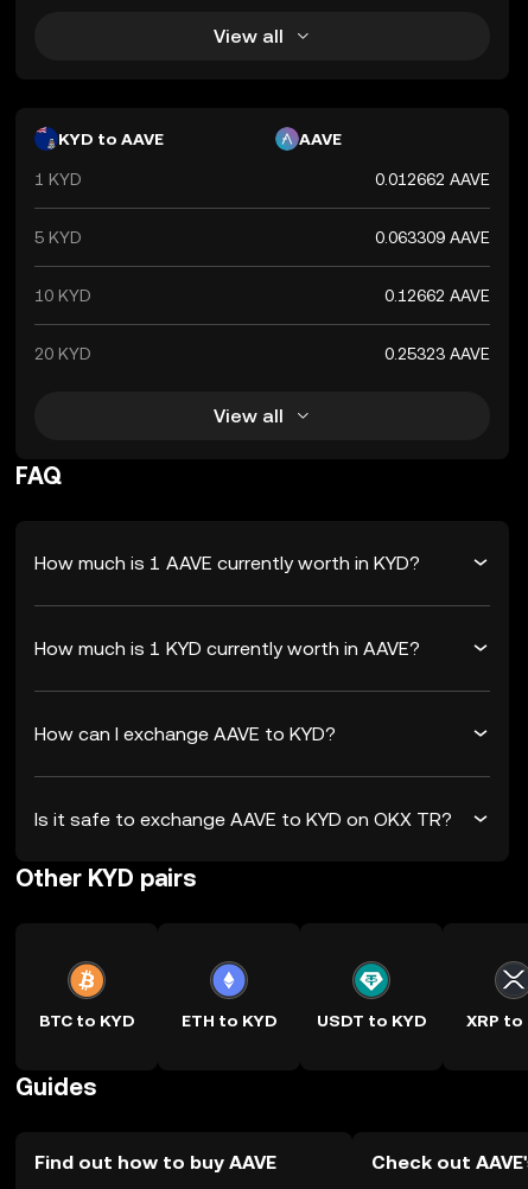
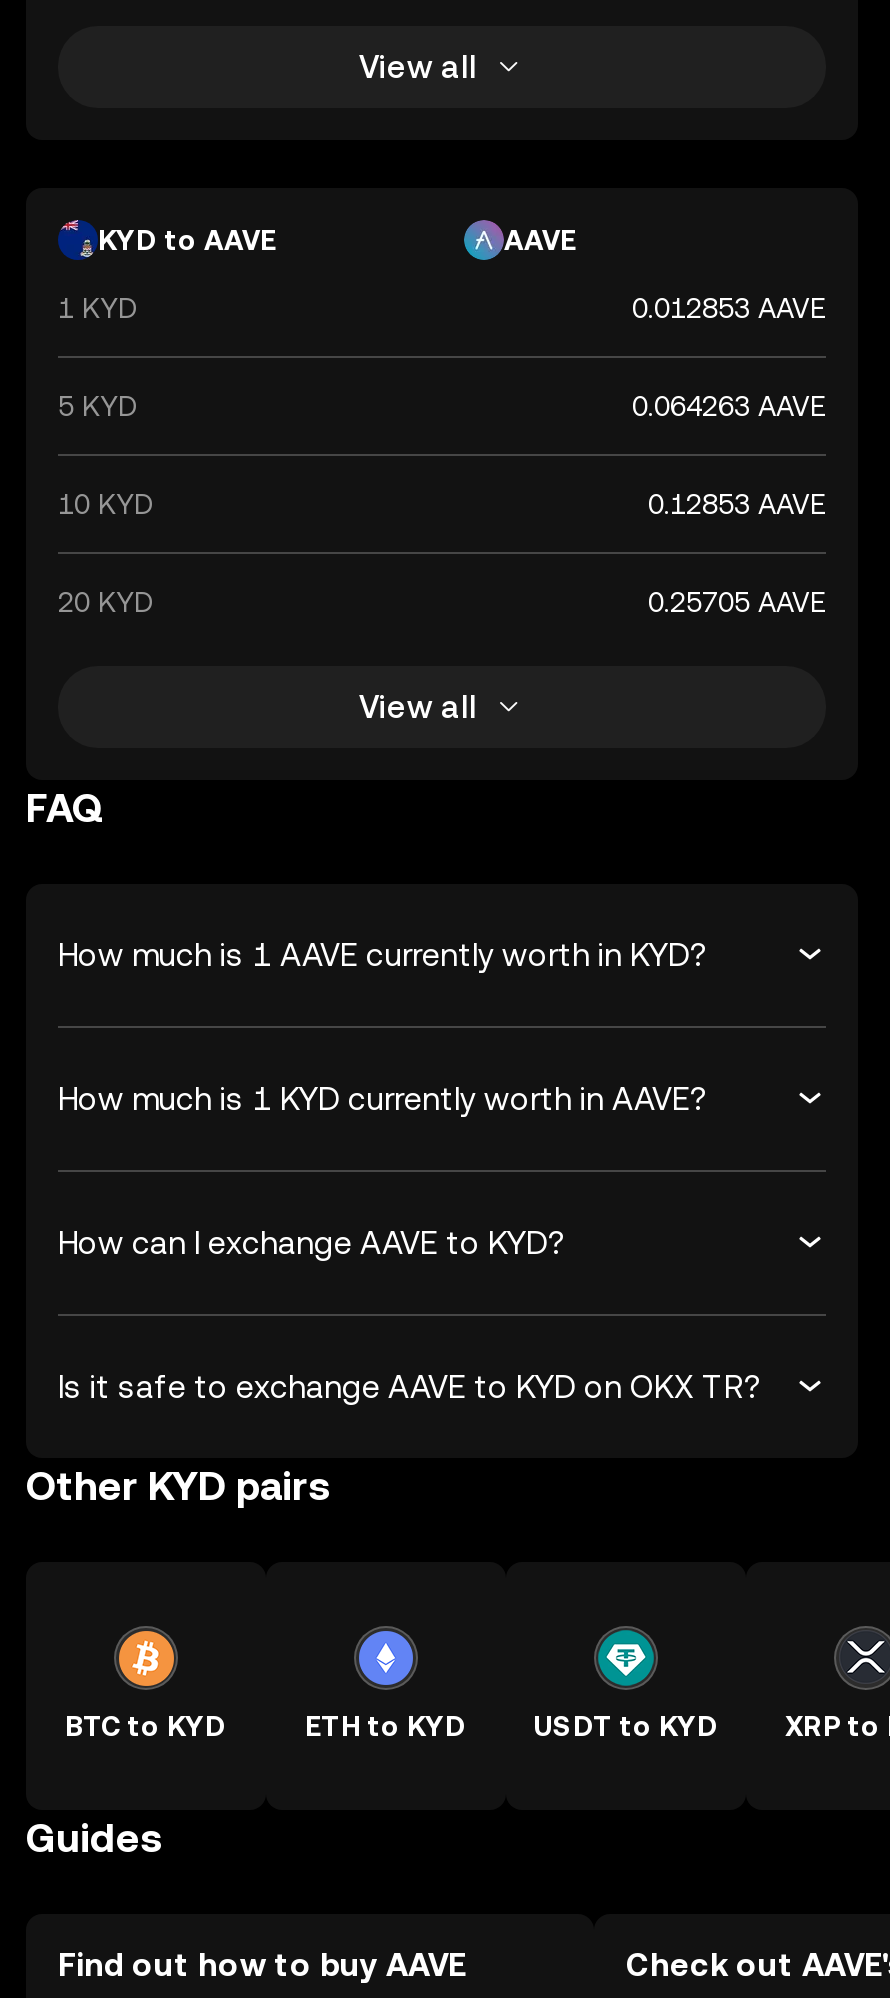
[375,170,490,189] 0.012662 AAVE -> [632,292,826,324] 0.012853 AAVE
[375,228,490,247] 0.063309 AAVE -> [632,390,826,422] 0.064263 AAVE
[384,286,490,305] 0.12662 AAVE -> [648,488,826,520] 0.12853 AAVE
[384,344,490,363] 0.25323 AAVE -> [648,586,826,618] 0.25705 AAVE

